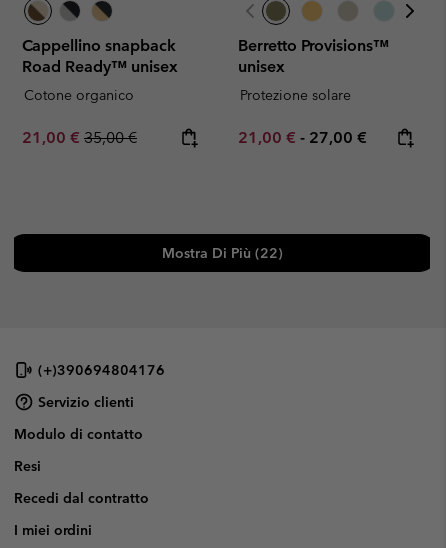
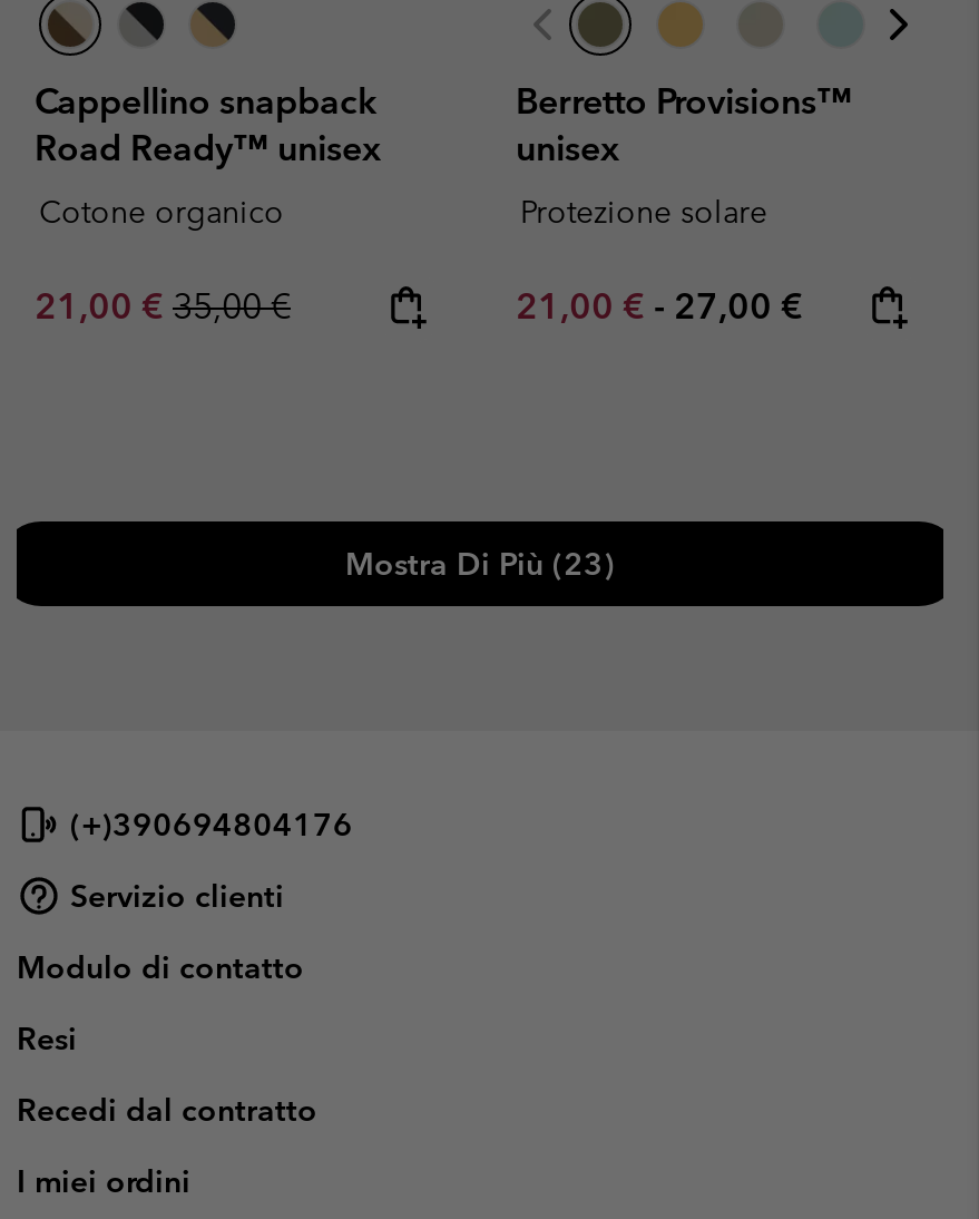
[161,244,282,262] Mostra Di Più (22) -> [345,544,615,584] Mostra Di Più (23)

